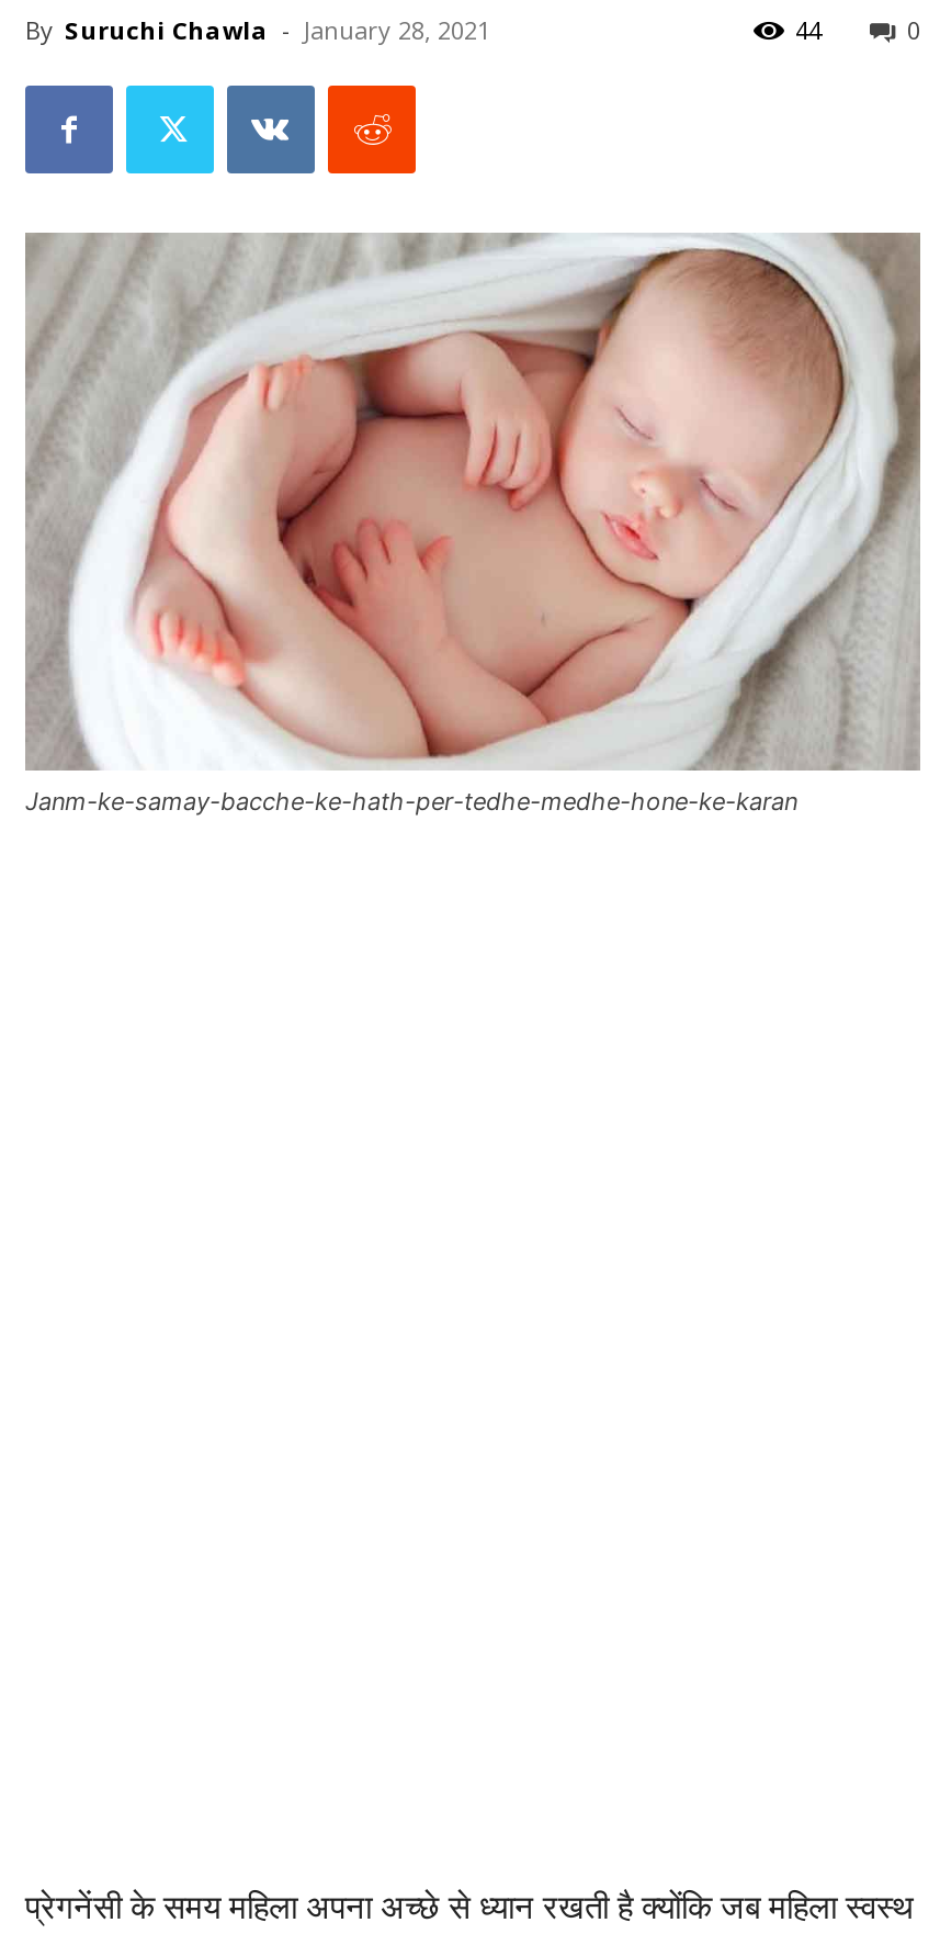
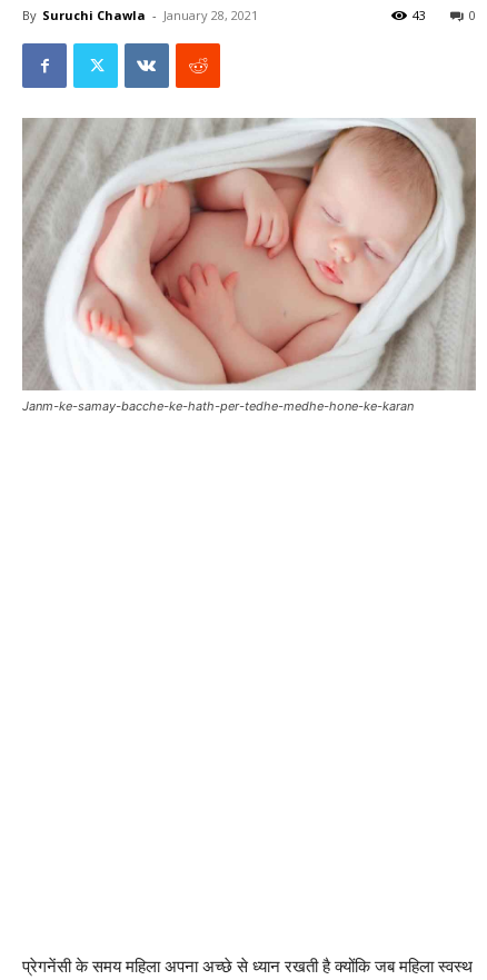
[795,13,822,46] 44 -> [413,7,426,23] 43

